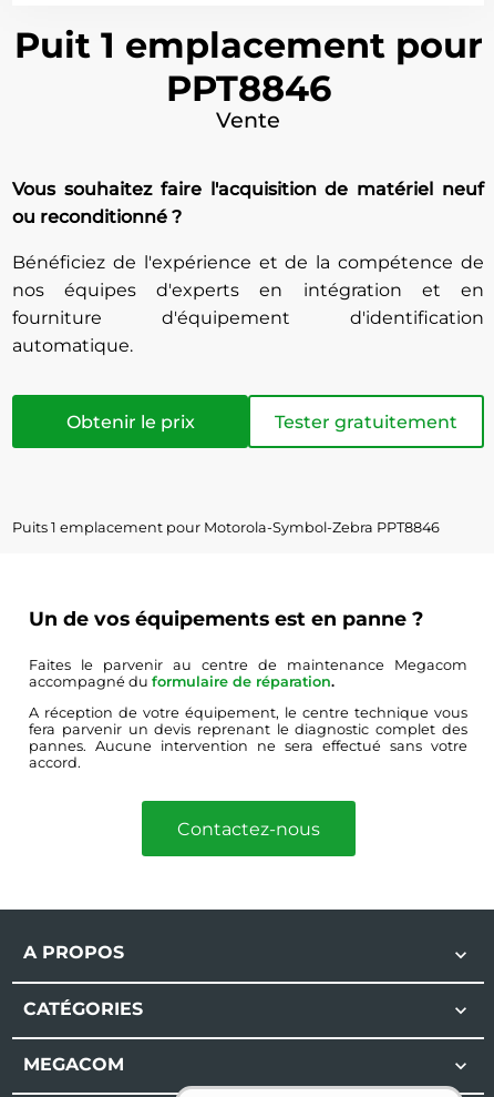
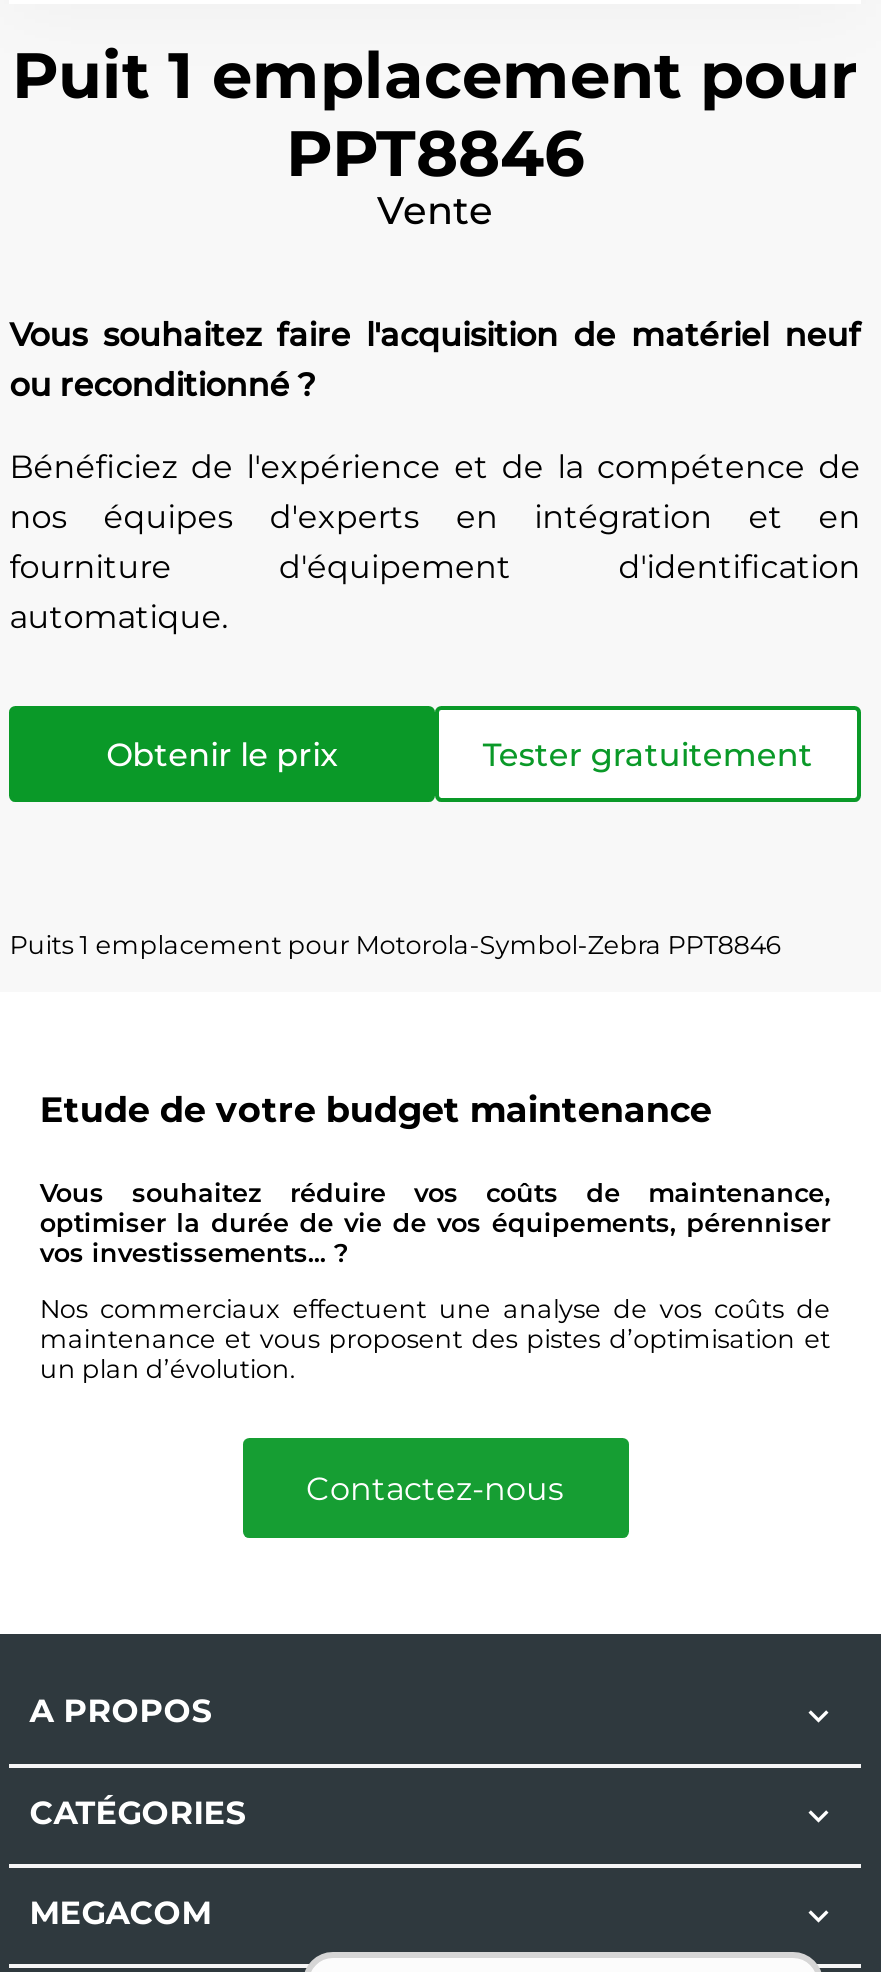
[29,607,424,631] Un de vos équipements est en panne ? -> [40,1089,712,1131] Etude de votre budget maintenance
[29,657,467,690] Faites le parvenir au centre de maintenance Megacom | accompagné du formulaire de réparation. -> [40,1179,830,1269] Vous souhaitez réduire vos coûts de maintenance, | optimiser la durée de vie de vos équipements, pérenniser | vos investissements... ?
[29,705,467,771] A réception de votre équipement, le centre technique vous | fera parvenir un devis reprenant le diagnostic complet des | pannes. Aucune intervention ne sera effectué sans votre | accord. -> [40,1294,830,1384] Nos commerciaux effectuent une analyse de vos coûts de | maintenance et vous proposent des pistes d’optimisation et | un plan d’évolution.

